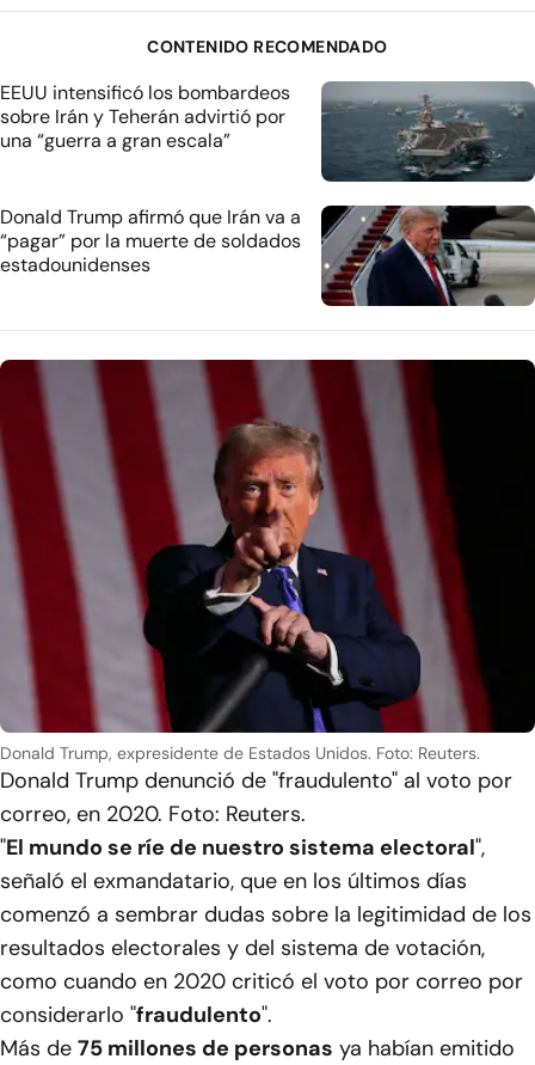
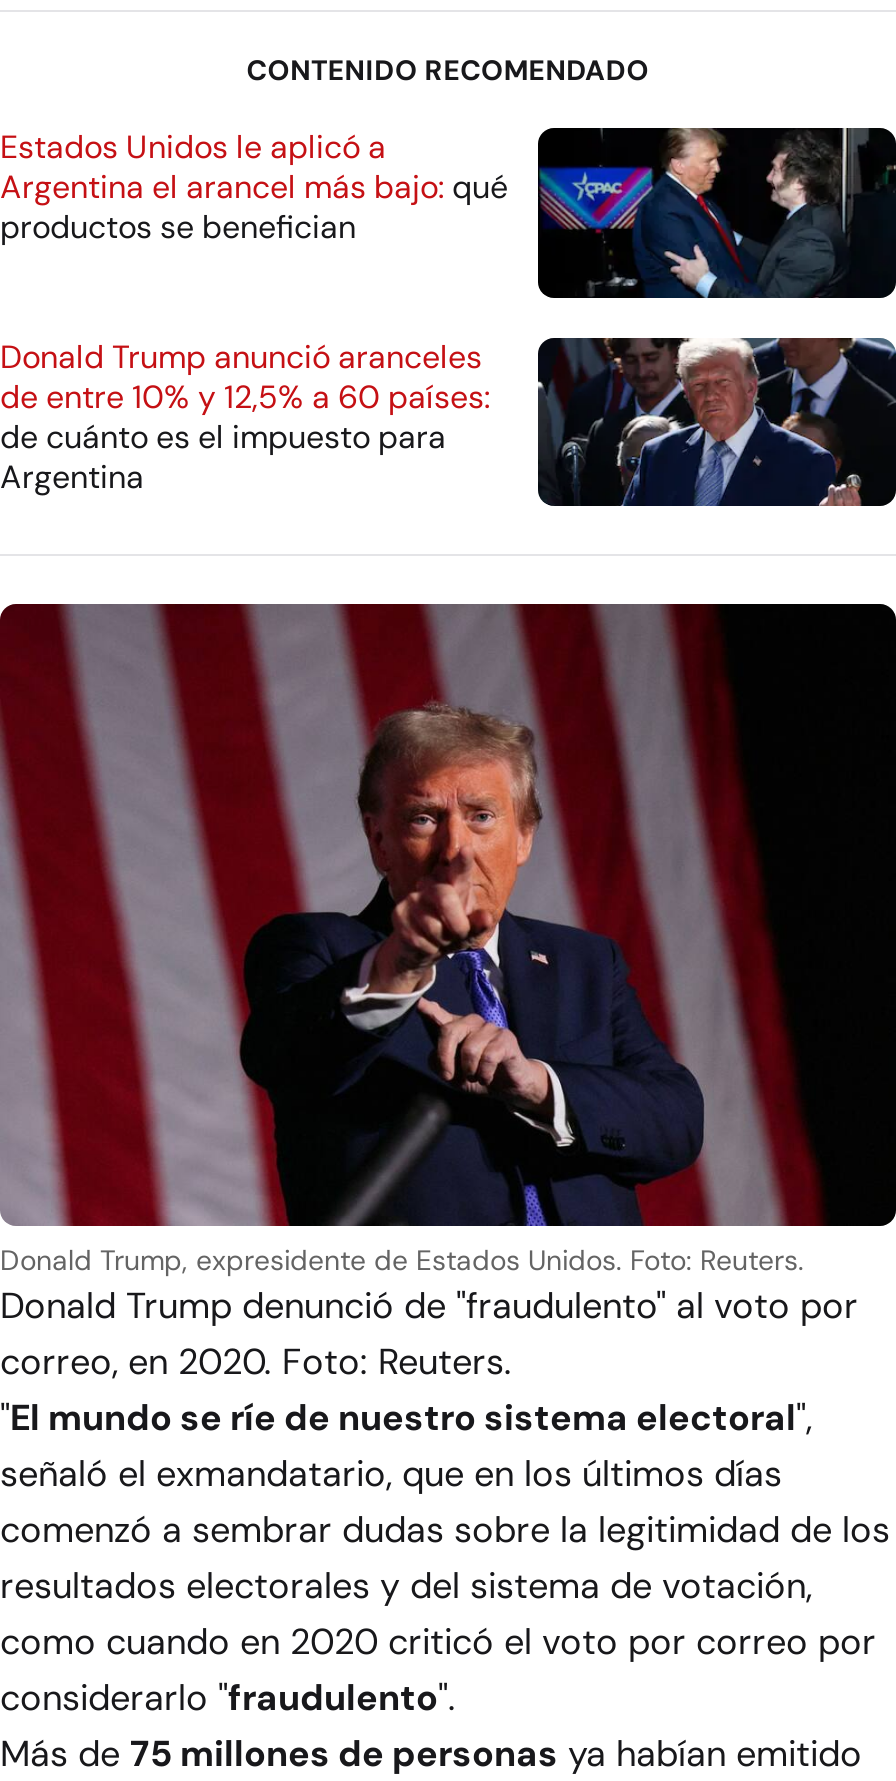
[0,81,531,182] [image] | EEUU intensificó los bombardeos | sobre Irán y Teherán advirtió por | una “guerra a gran escala” -> [0,127,890,298] [image] | Estados Unidos le aplicó a | Argentina el arancel más bajo: qué | productos se benefician
[0,204,531,307] [image] | Donald Trump afirmó que Irán va a | “pagar” por la muerte de soldados | estadounidenses -> [0,336,890,508] [image] | Donald Trump anunció aranceles | de entre 10% y 12,5% a 60 países: | de cuánto es el impuesto para | Argentina

